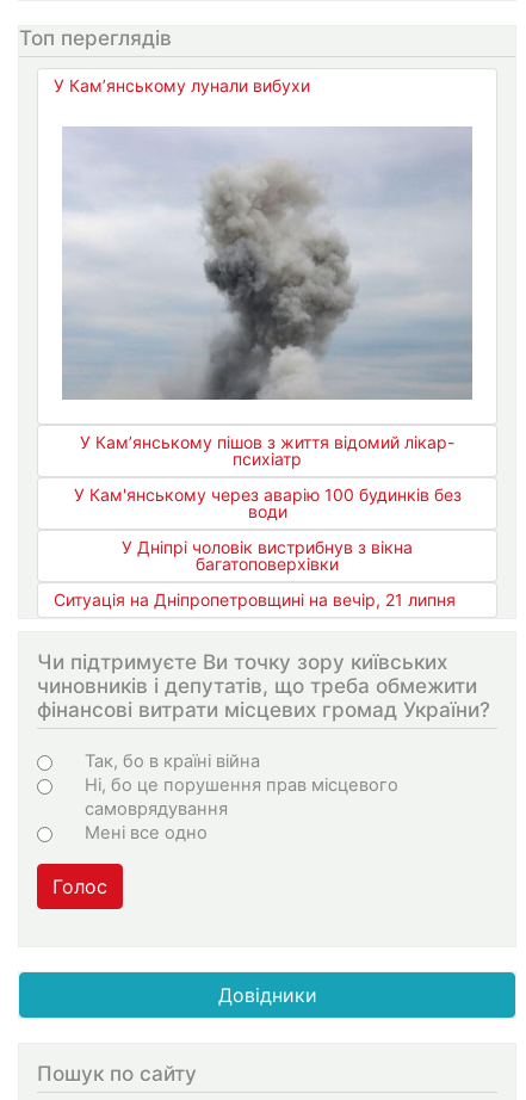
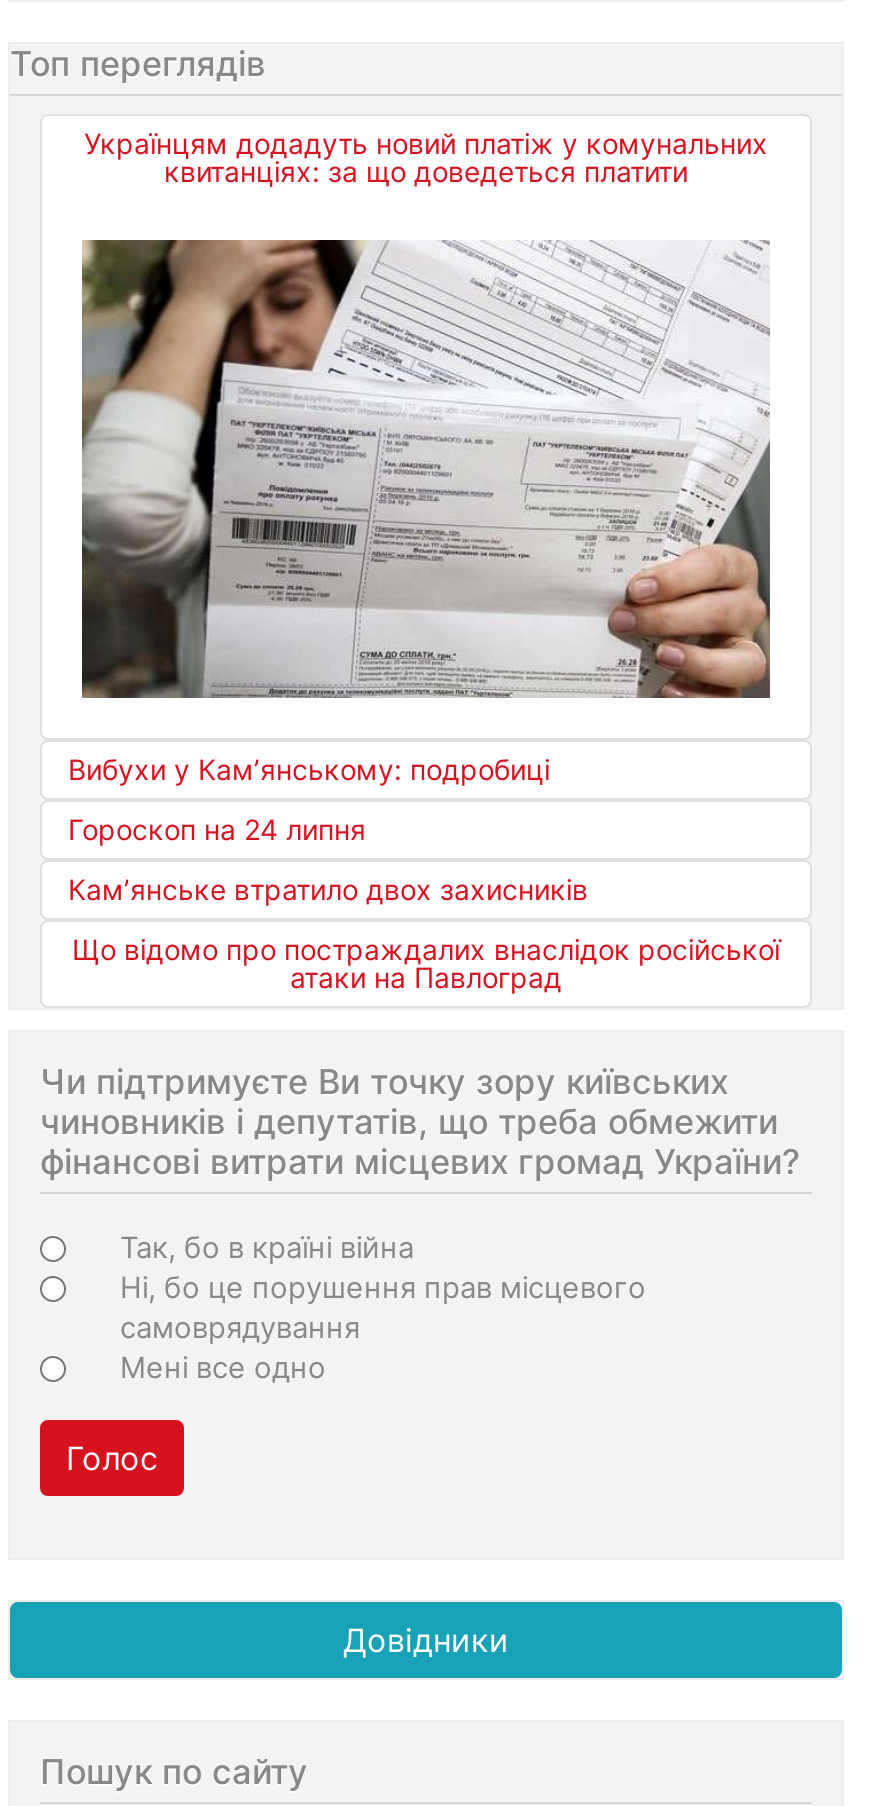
[54,75,310,95] У Кам’янському лунали вибухи -> [84,125,768,187] Українцям додадуть новий платіж у комунальних | квитанціях: за що доведеться платити
[62,126,472,469] [image] | У Кам’янському пішов з життя відомий лікар- | психіатр -> [68,214,772,786] [image] | Вибухи у Кам’янському: подробиці
[73,485,461,522] У Кам'янському через аварію 100 будинків без | води -> [68,812,366,846] Гороскоп на 24 липня
[122,537,413,574] У Дніпрі чоловік вистрибнув з вікна | багатоповерхівки -> [68,872,588,906] Кам’янське втратило двох захисників
[54,590,456,610] Ситуація на Дніпропетровщині на вечір, 21 липня -> [72,932,780,994] Що відомо про постраждалих внаслідок російської | атаки на Павлоград

